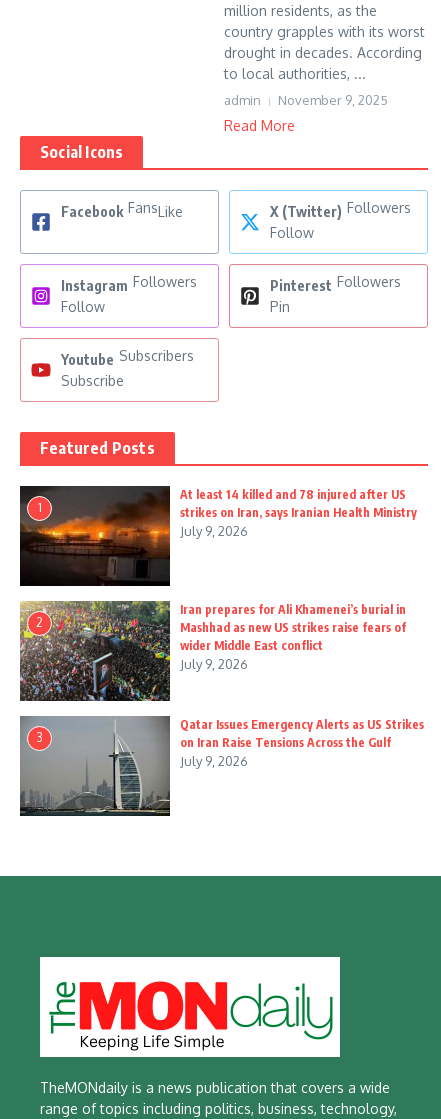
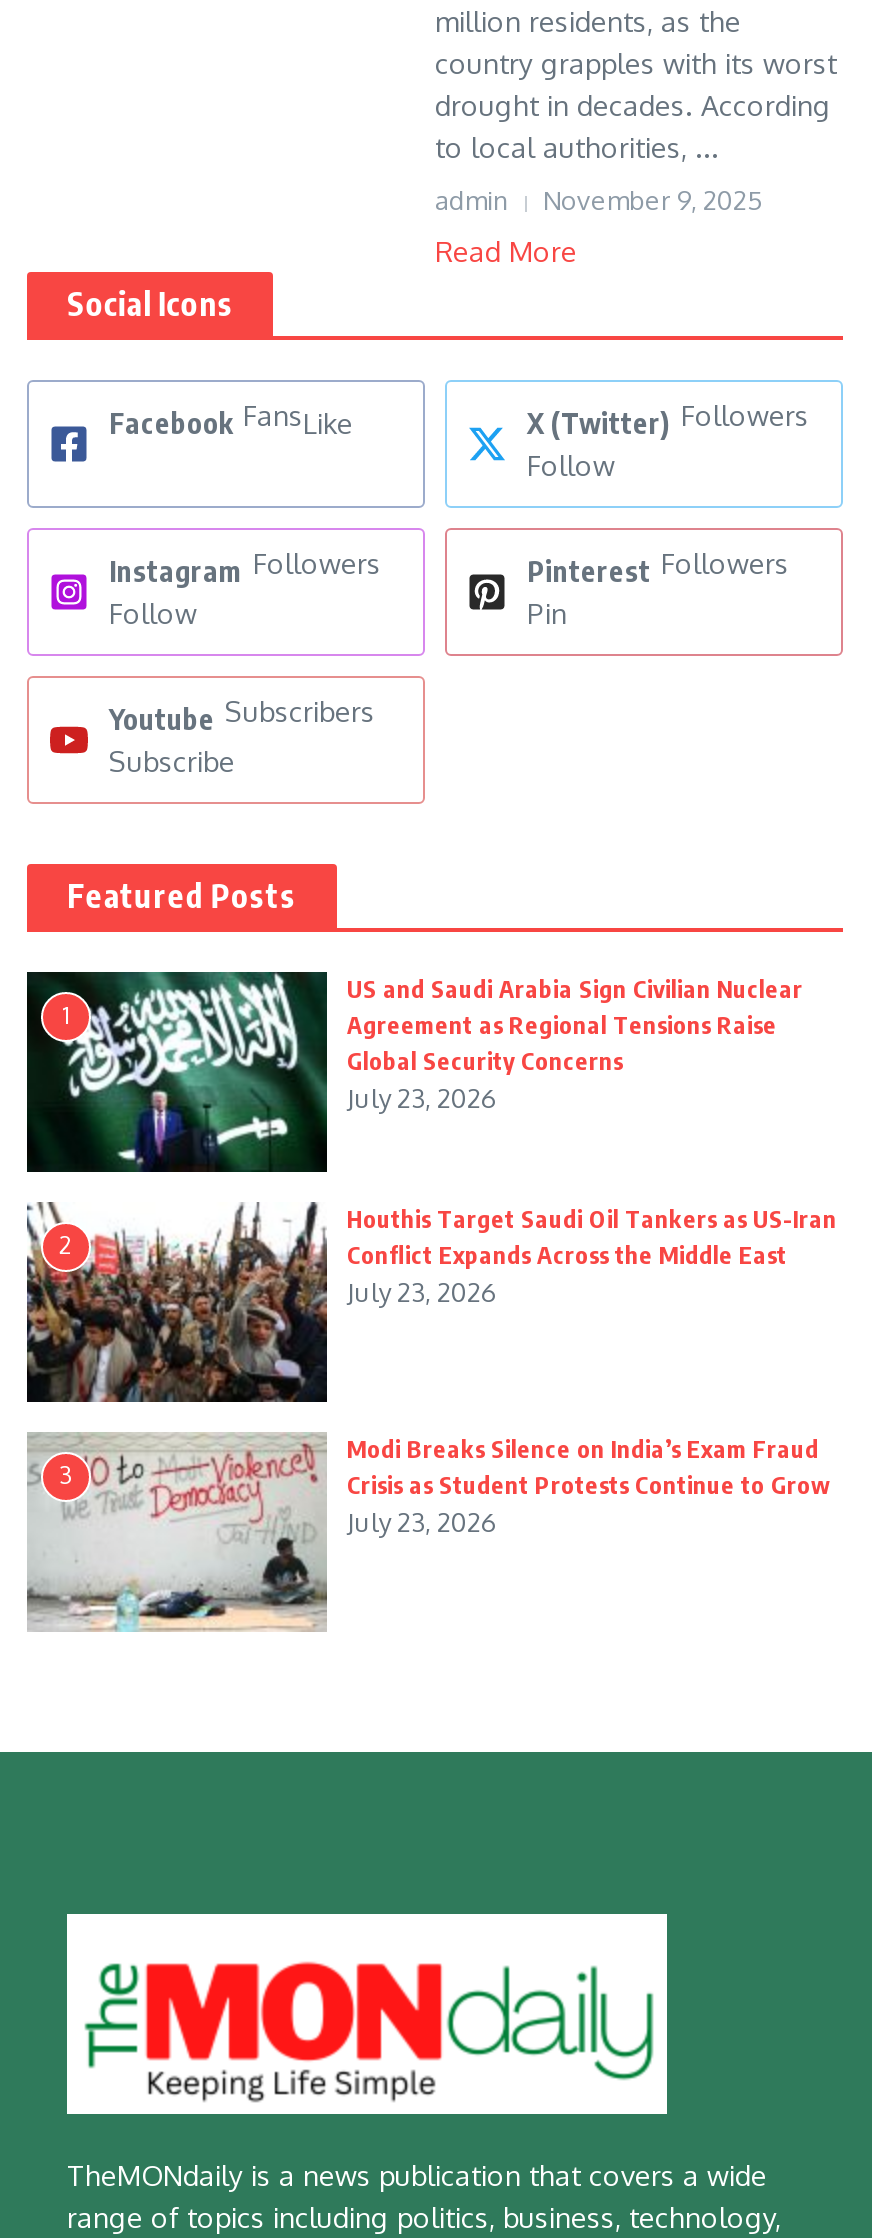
[20,486,417,586] [image] | At least 14 killed and 78 injured after US | strikes on Iran, says Iranian Health Ministry | July 9, 2026 -> [27,972,803,1172] [image] | US and Saudi Arabia Sign Civilian Nuclear | Agreement as Regional Tensions Raise | Global Security Concerns | July 23, 2026
[19,600,406,702] [image] | Iran prepares for Ali Khamenei’s burial in | Mashhad as new US strikes raise fears of | wider Middle East conflict | July 9, 2026 -> [25,1202,837,1404] [image] | Houthis Target Saudi Oil Tankers as US-Iran | Conflict Expands Across the Middle East | July 23, 2026
[20,716,424,817] [image] | Qatar Issues Emergency Alerts as US Strikes | on Iran Raise Tensions Across the Gulf | July 9, 2026 -> [27,1434,829,1632] [image] | Modi Breaks Silence on India’s Exam Fraud | Crisis as Student Protests Continue to Grow | July 23, 2026

